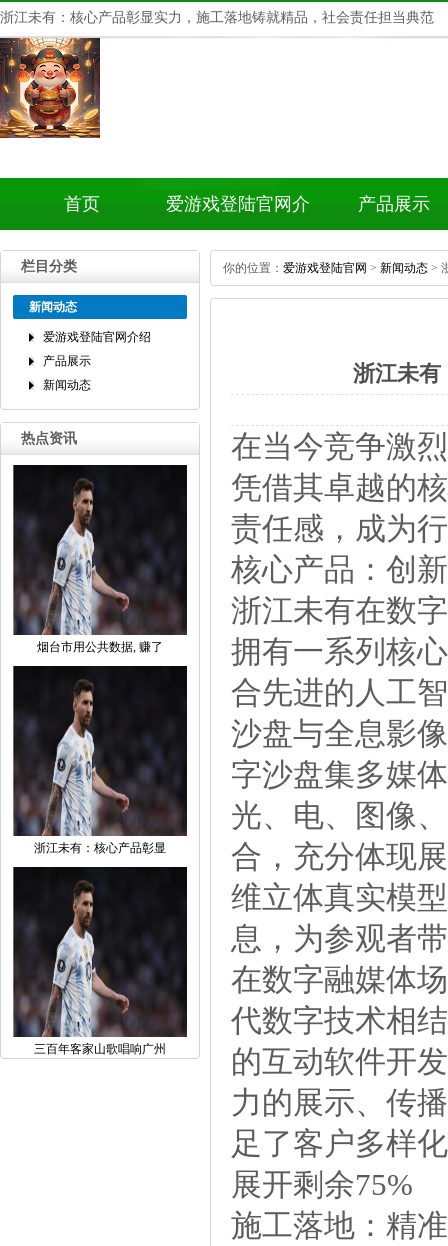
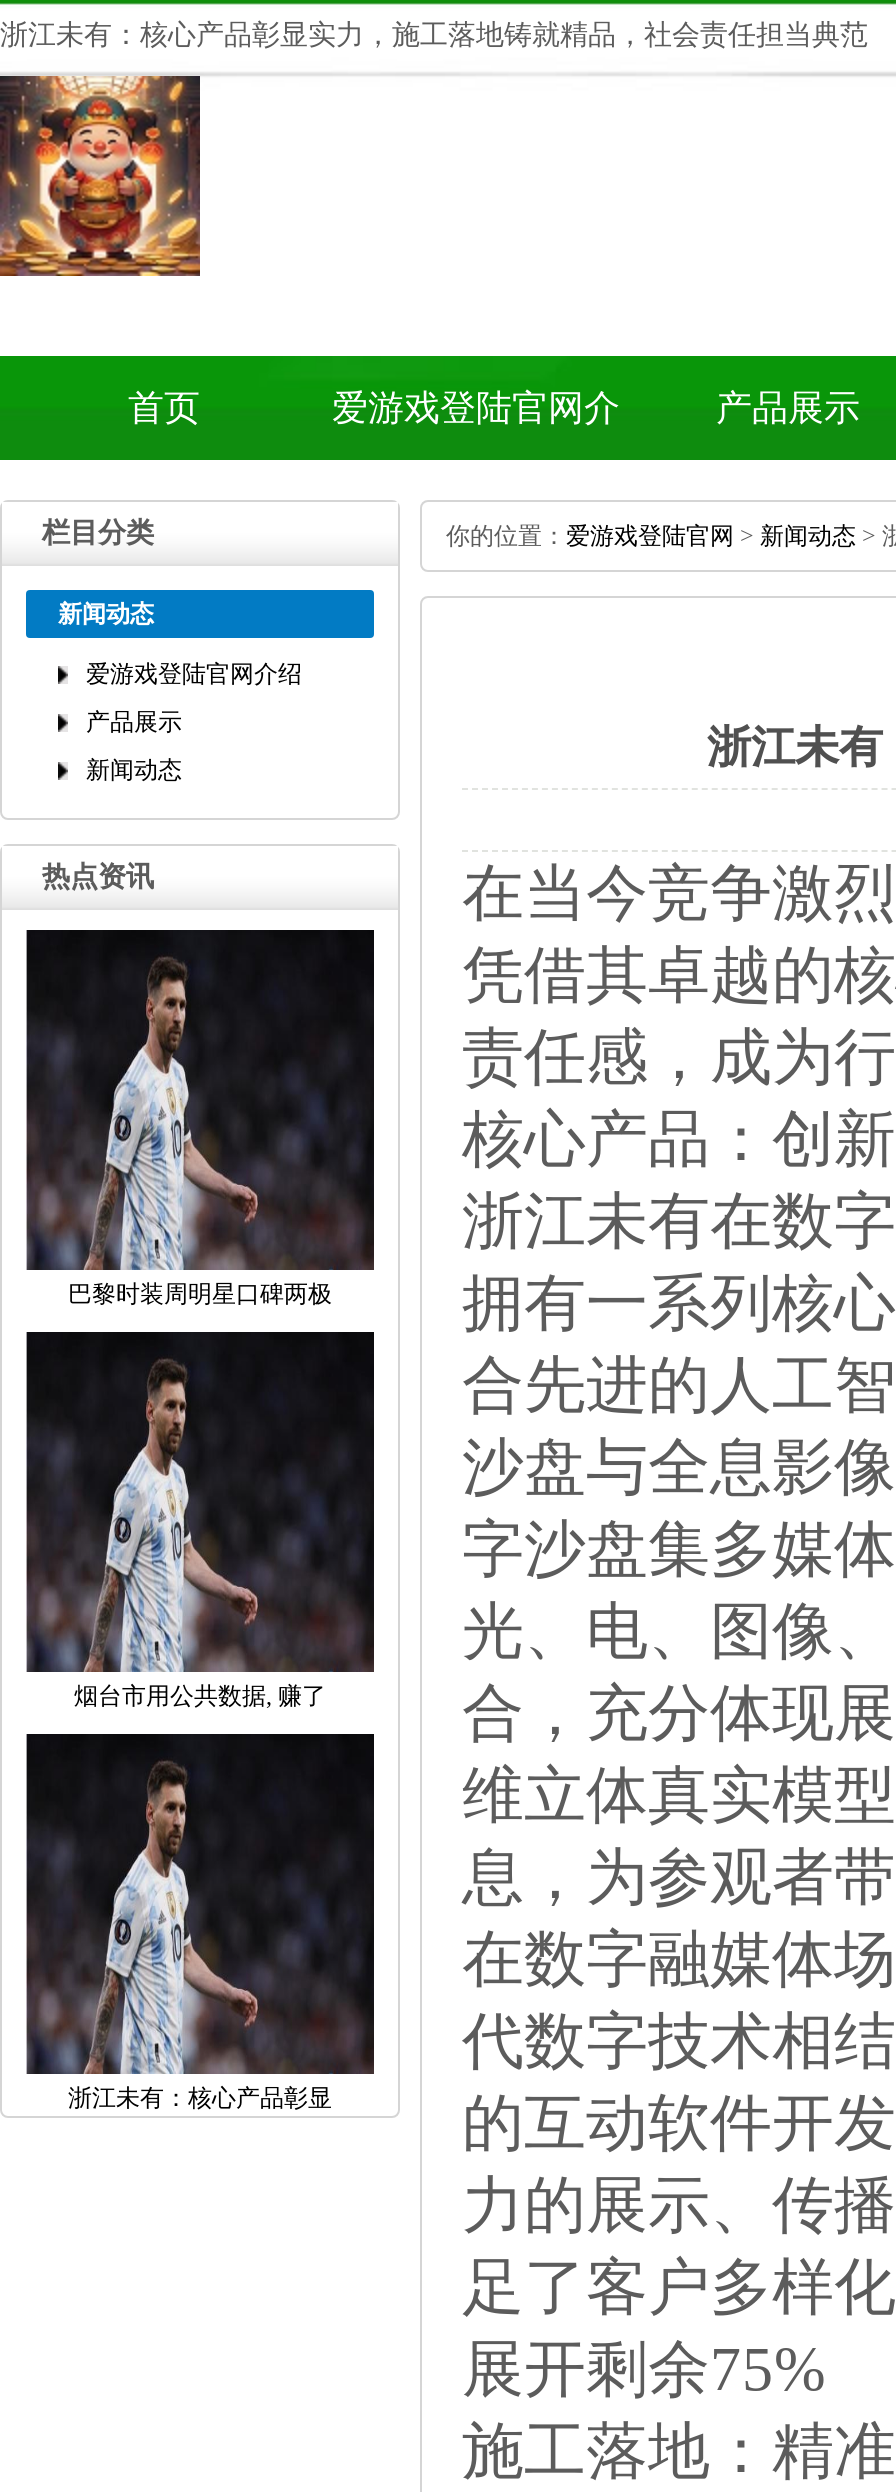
moved [12,469,187,855] -> [24,1340,374,2112]: [image] | 烟台市用公共数据,赚了 | 浙江未有：核心产品彰显
none -> [68,1280,332,1308] 巴黎时装周明星口碑两极
[34,1042,166,1056] 三百年客家山歌唱响广州 -> none

